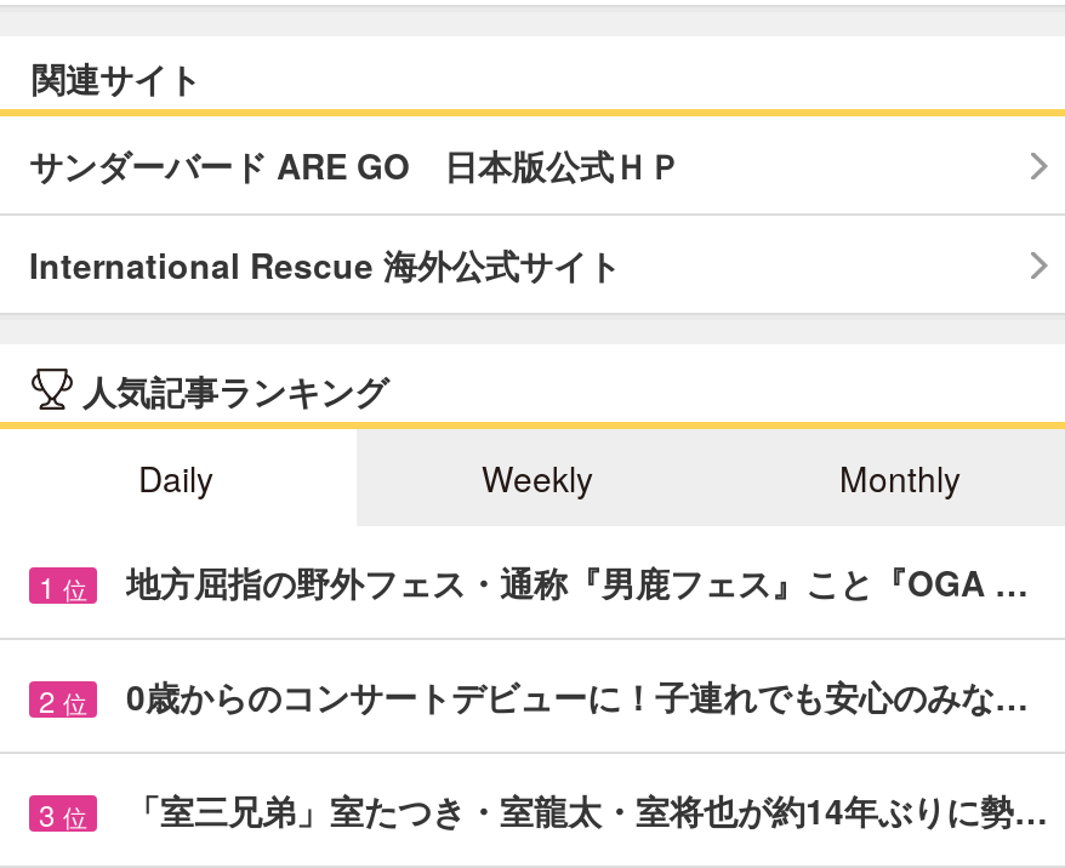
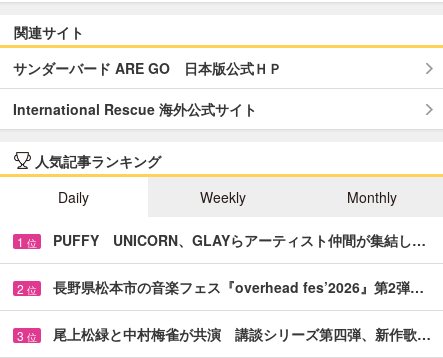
[126,558,1029,607] 地方屈指の野外フェス・通称『男鹿フェス』こと『OGA … -> [53,230,426,250] PUFFY UNICORN、GLAYらアーティスト仲間が集結し…
[126,672,1029,721] 0歳からのコンサートデビューに！子連れでも安心のみな… -> [53,277,424,297] 長野県松本市の音楽フェス『overhead fes’2026』第2弾…
[126,786,1048,835] 「室三兄弟」室たつき・室龍太・室将也が約14年ぶりに勢… -> [53,324,431,344] 尾上松緑と中村梅雀が共演 講談シリーズ第四弾、新作歌…

